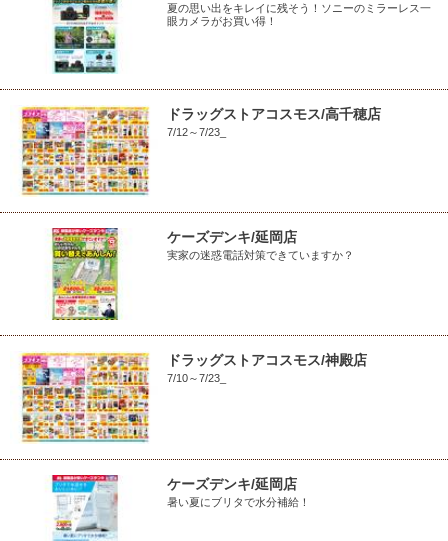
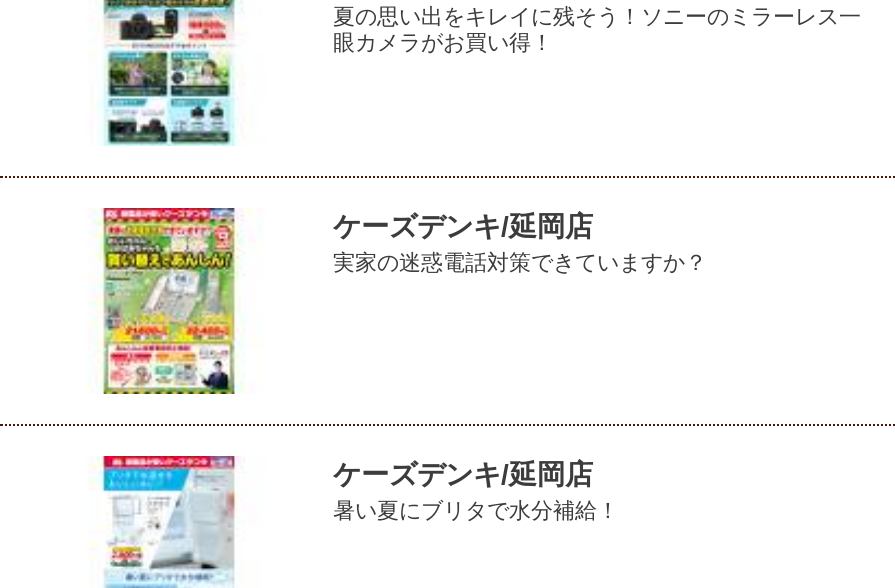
[19,104,381,197] [image] | ドラッグストアコスモス/高千穂店 | 7/12～7/23_ -> none
[19,351,367,444] [image] | ドラッグストアコスモス/神殿店 | 7/10～7/23_ -> none

